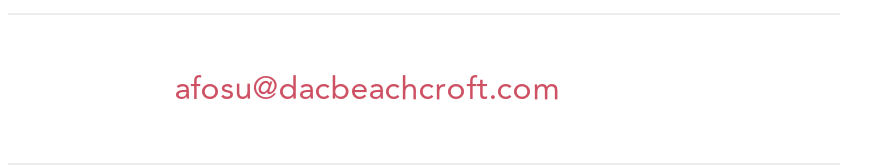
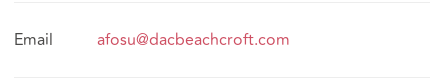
none -> [14,27,53,51] Email

